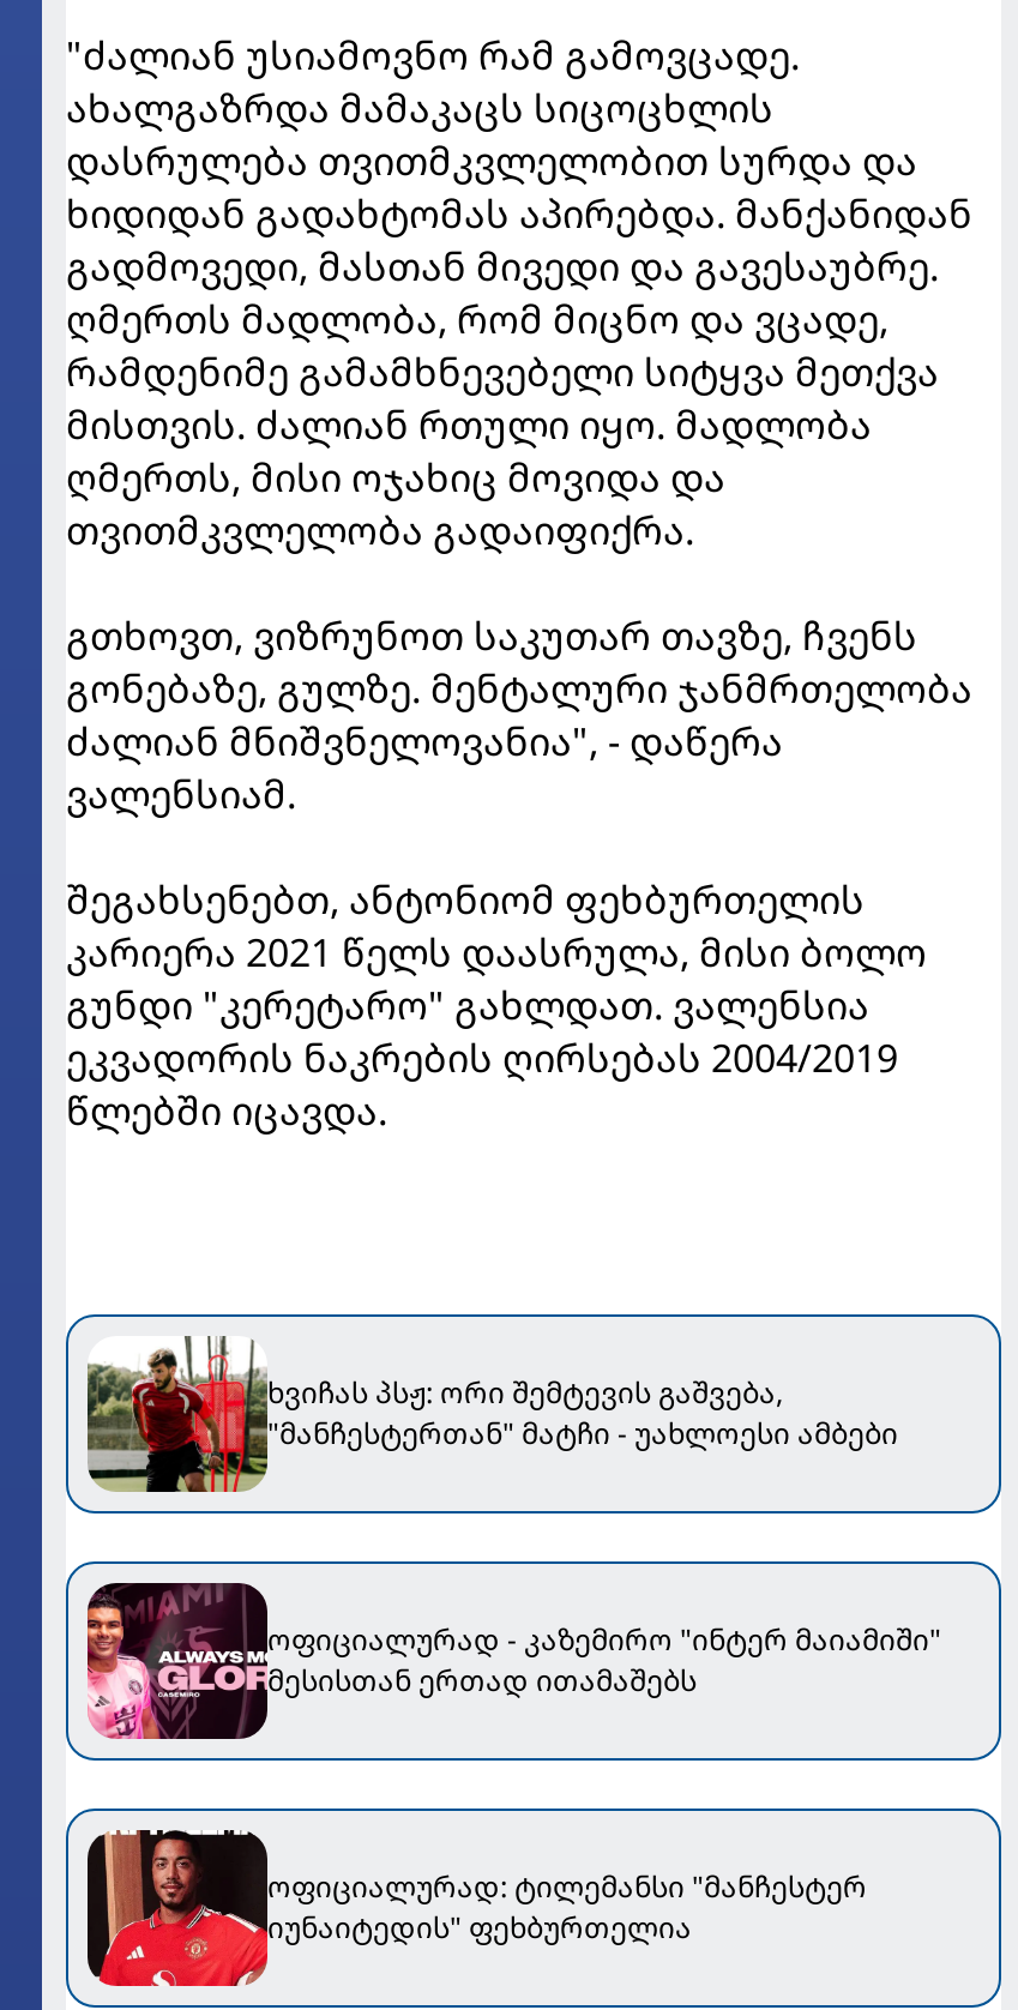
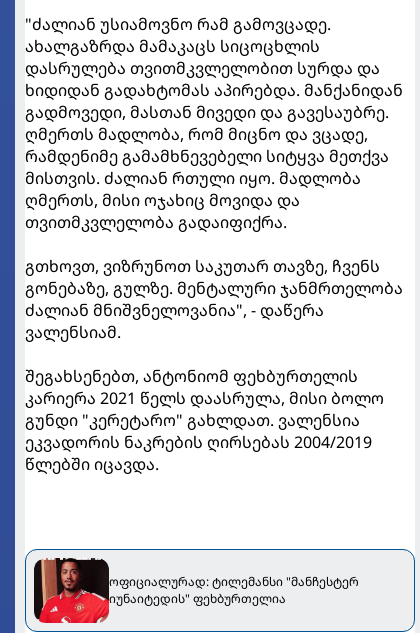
[85,1336,898,1494] [image] | ხვიჩას პსჟ: ორი შემტევის გაშვება, | "მანჩესტერთან" მატჩი - უახლოესი ამბები -> none
[64,1559,1004,1763] [image] | ოფიციალურად - კაზემირო "ინტერ მაიამიში" | მესისთან ერთად ითამაშებს -> none

